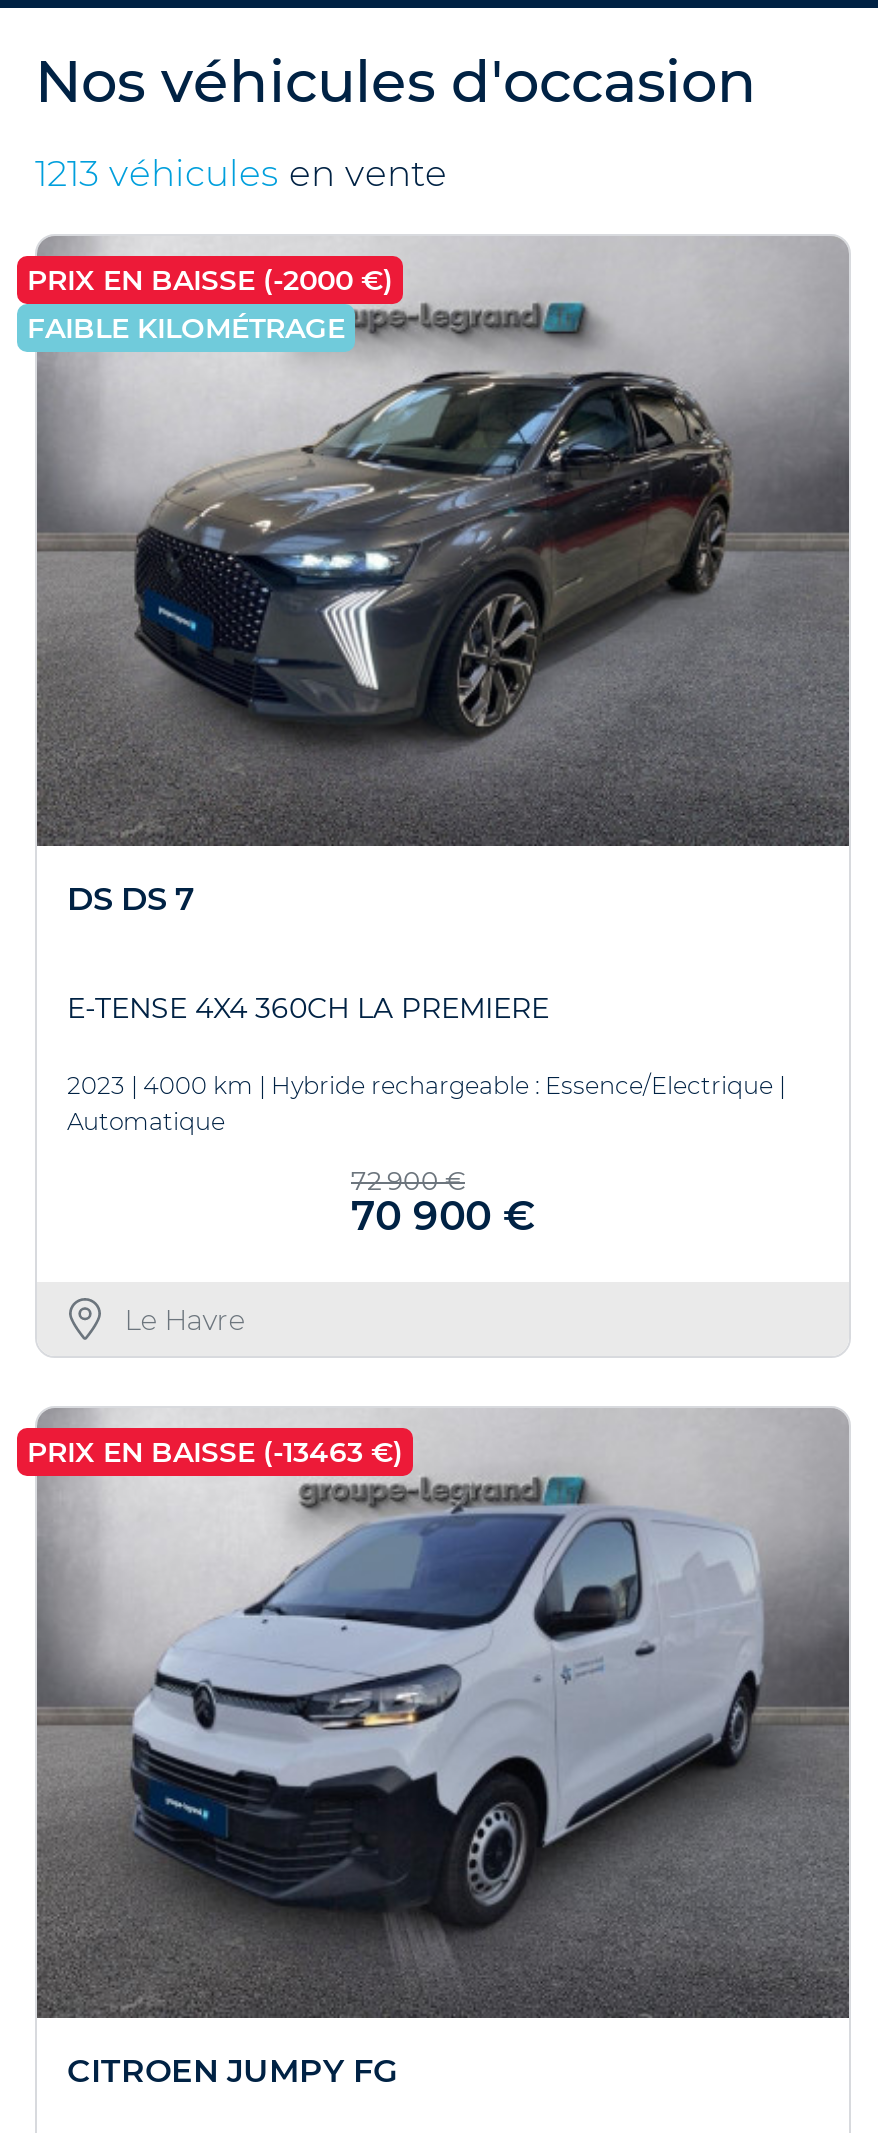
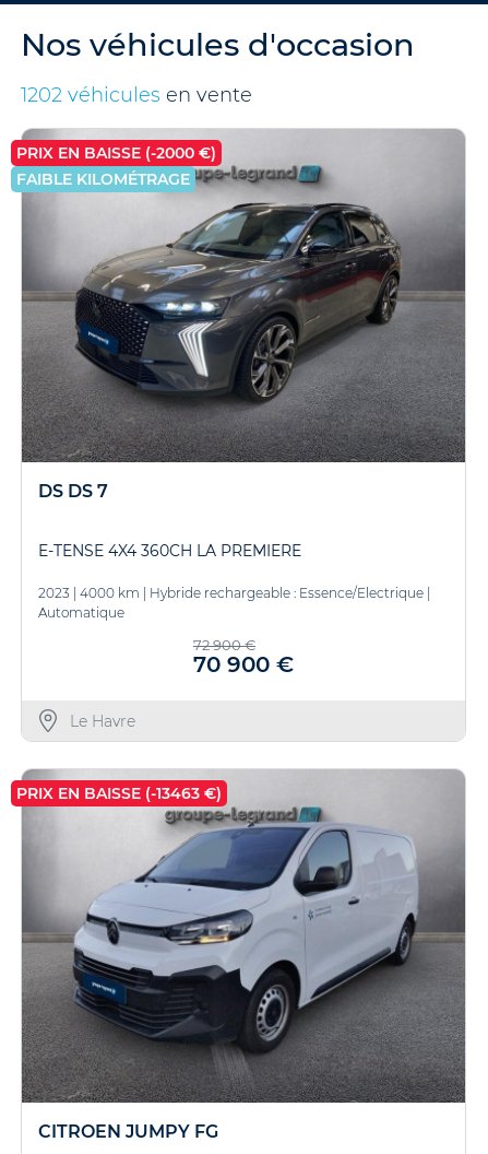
[35,152,447,196] 1213 véhicules en vente -> [21,83,252,107] 1202 véhicules en vente

